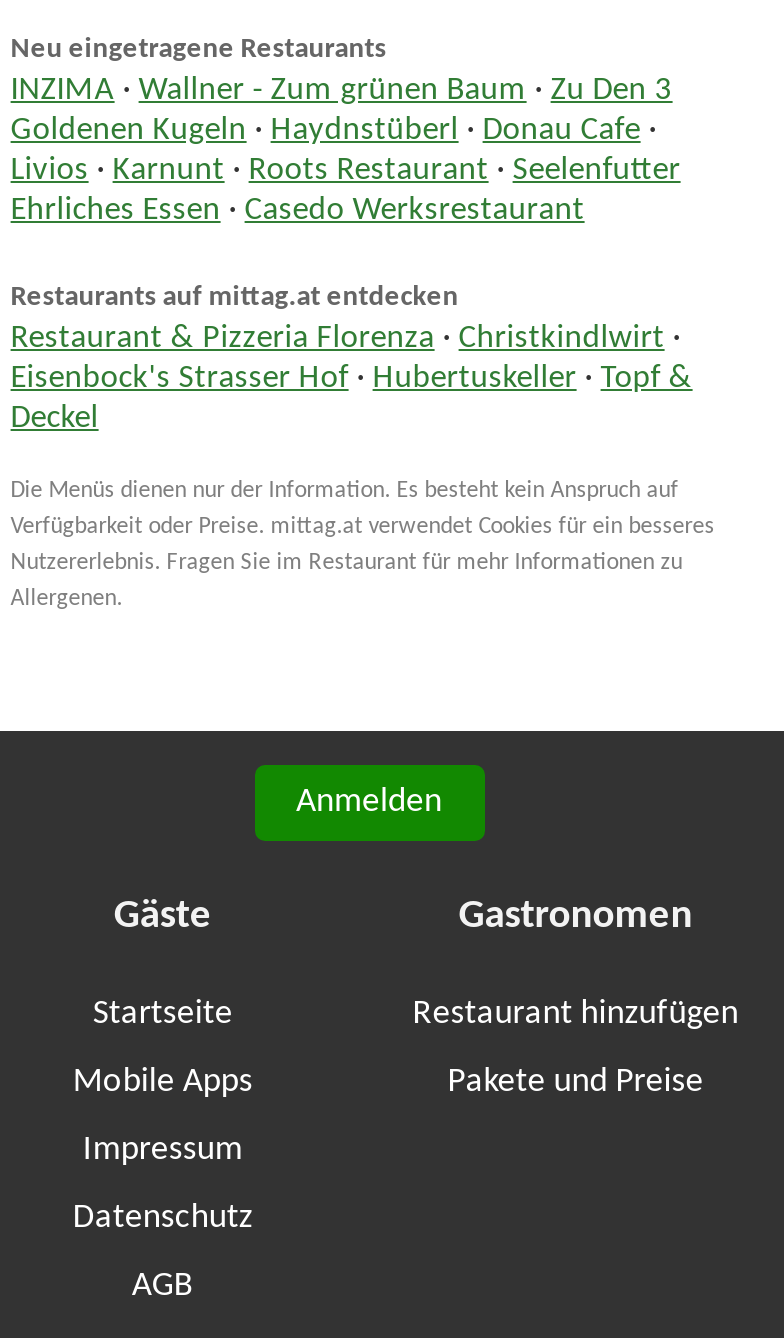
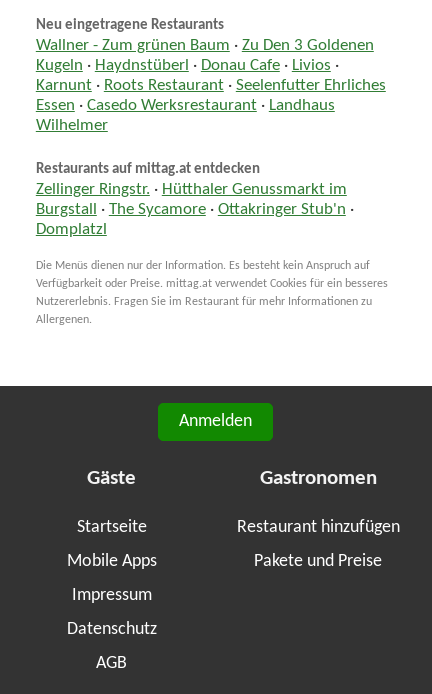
[11,76,681,228] INZIMA · Wallner - Zum grünen Baum · Zu Den 3 | Goldenen Kugeln · Haydnstüberl · Donau Cafe · | Livios · Karnunt · Roots Restaurant · Seelenfutter | Ehrliches Essen · Casedo Werksrestaurant -> [36,38,386,134] Wallner - Zum grünen Baum · Zu Den 3 Goldenen | Kugeln · Haydnstüberl · Donau Cafe · Livios · | Karnunt · Roots Restaurant · Seelenfutter Ehrliches | Essen · Casedo Werksrestaurant · Landhaus | Wilhelmer
[11,324,693,436] Restaurant & Pizzeria Florenza · Christkindlwirt · | Eisenbock's Strasser Hof · Hubertuskeller · Topf & | Deckel -> [36,182,354,238] Zellinger Ringstr. · Hütthaler Genussmarkt im | Burgstall · The Sycamore · Ottakringer Stub'n · | Domplatzl

